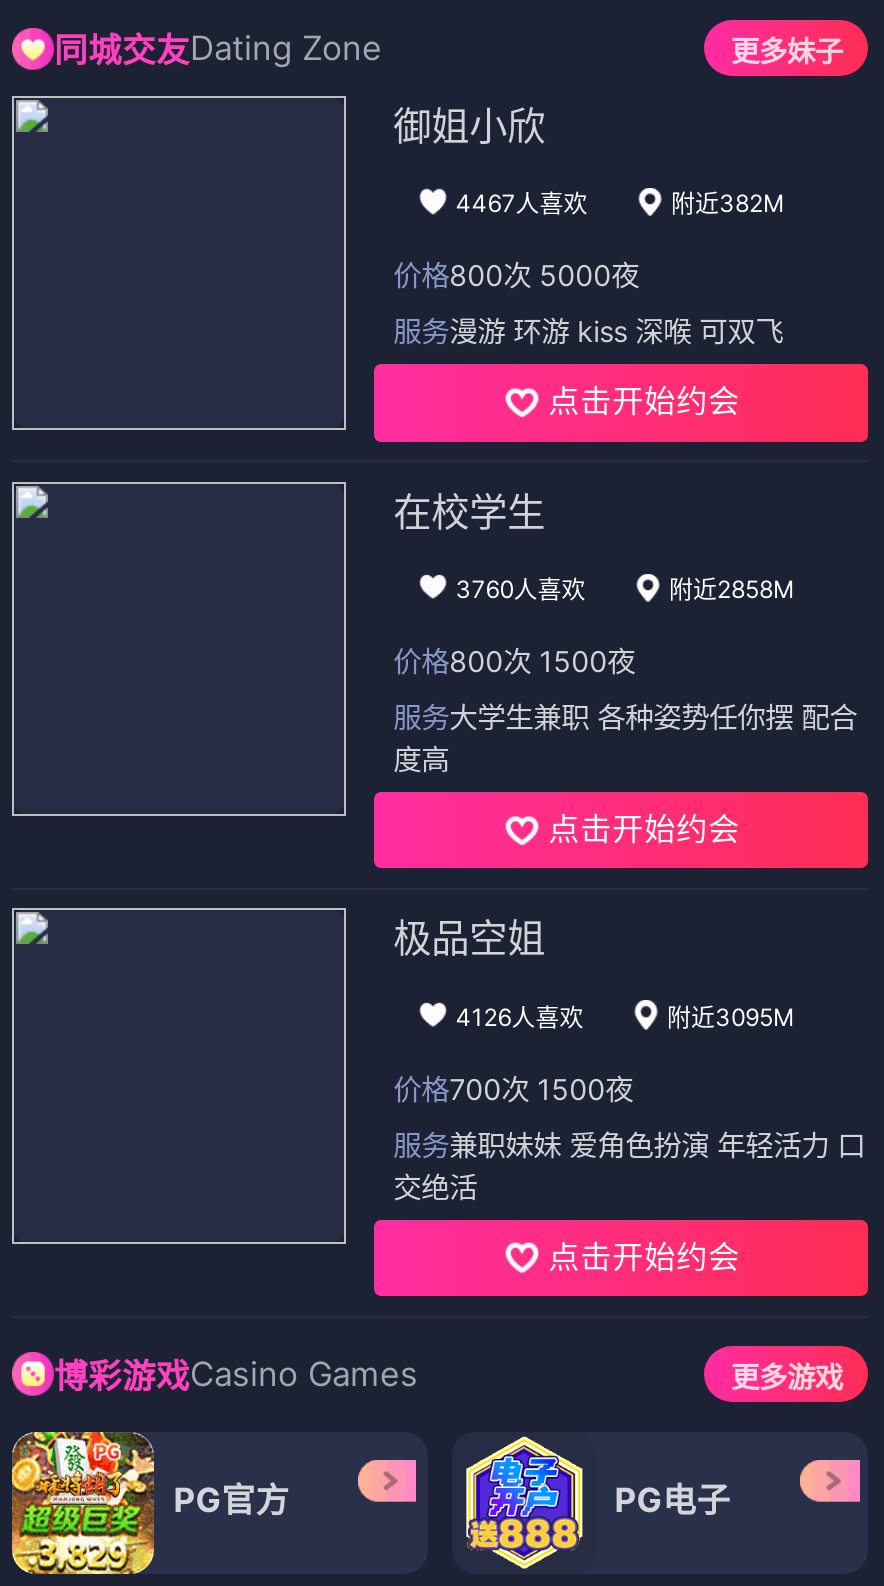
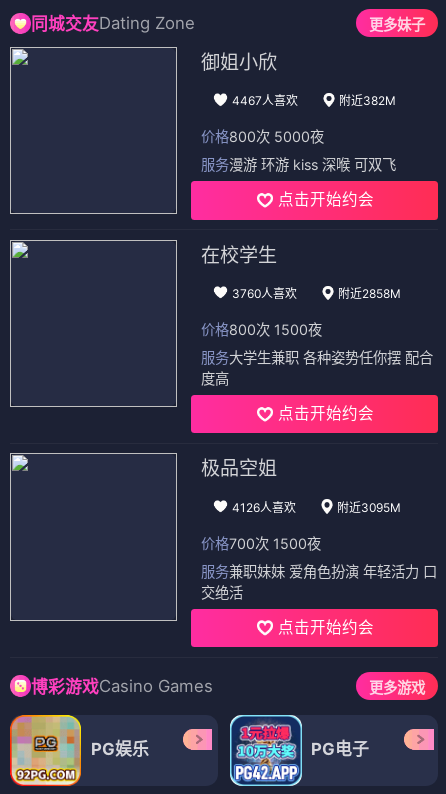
[10,1430,290,1576] [image] | PG官方 -> [9,714,149,787] [image] | PG娱乐
[452,1432,596,1574] [image] -> [229,714,303,787] [image]

